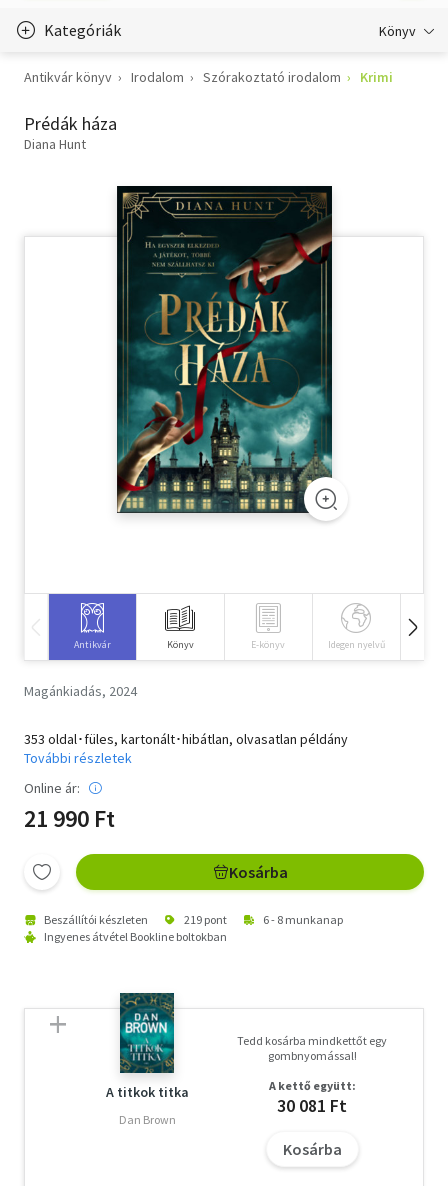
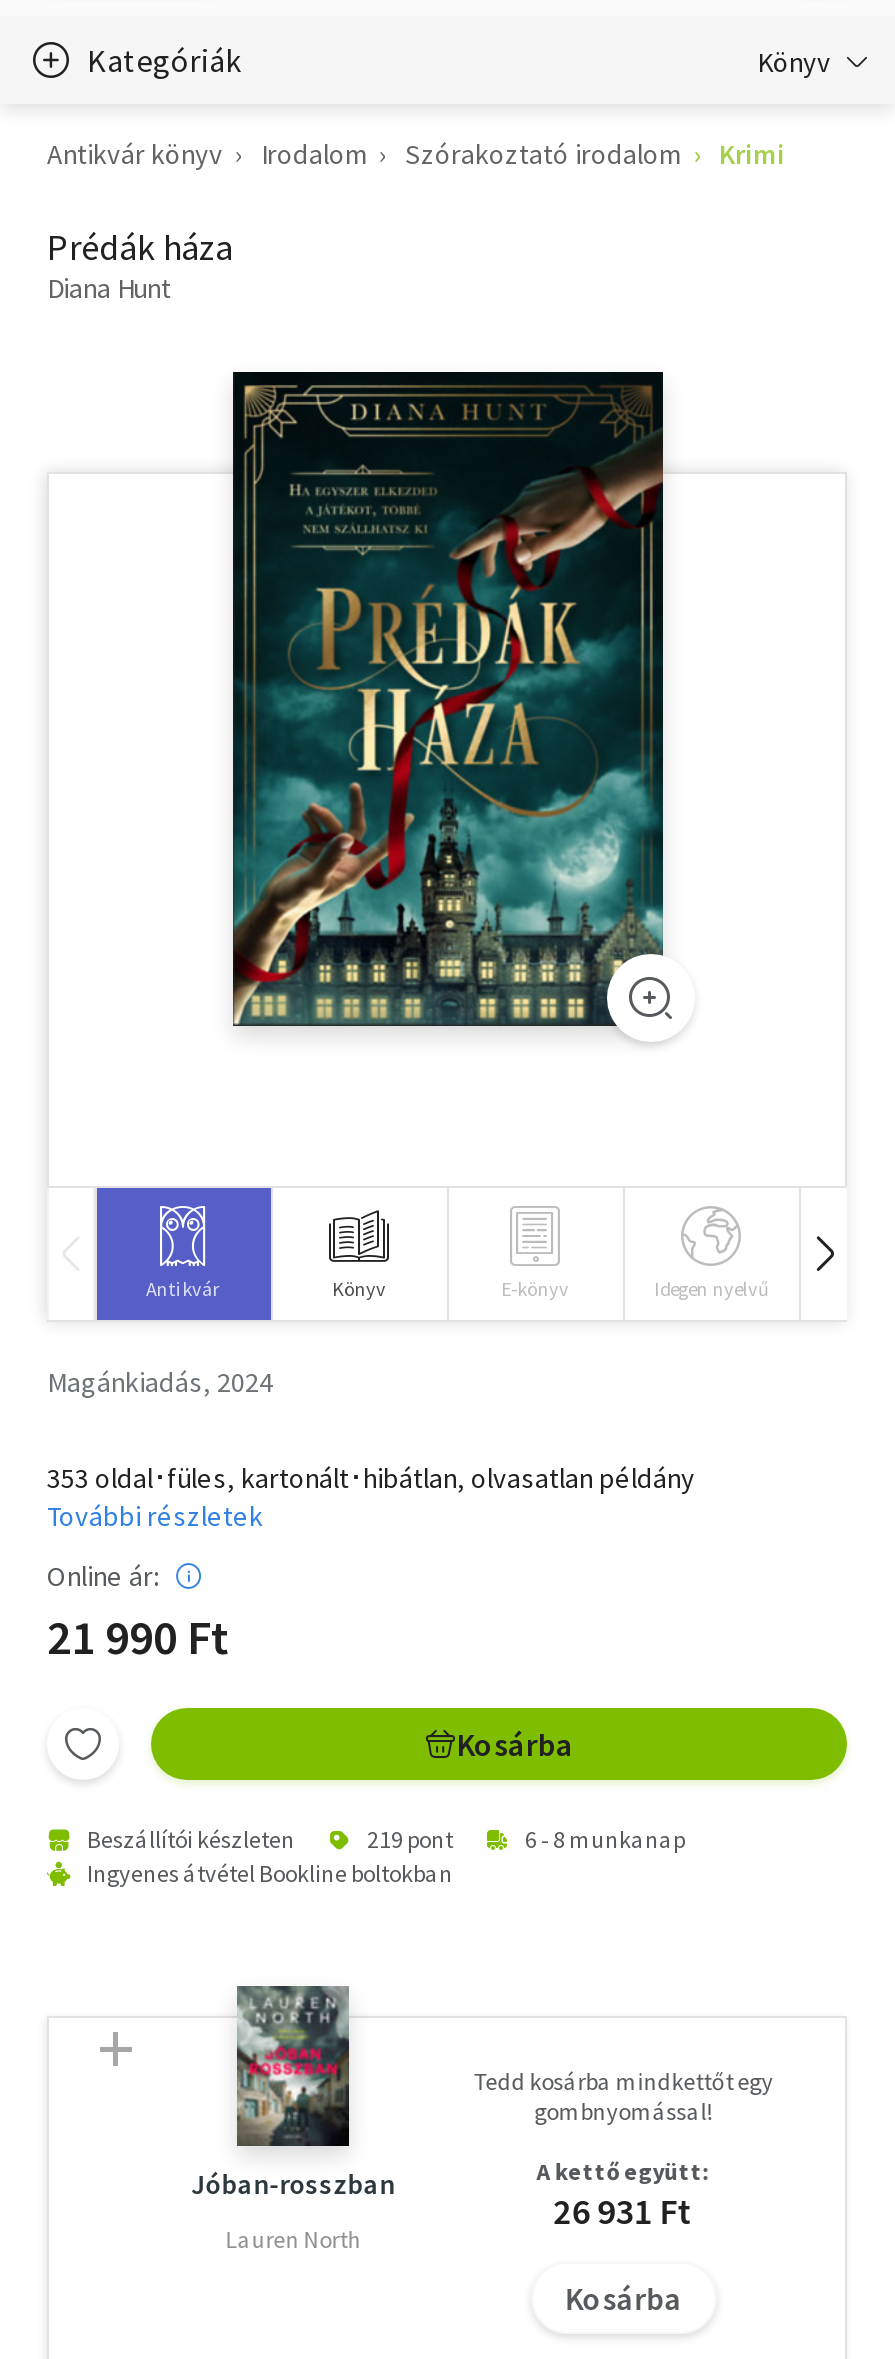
[106,993,189,1101] [image] | A titkok titka -> [191,1986,395,2201] [image] | Jóban-rosszban
[277,1094,347,1117] 30 081 Ft -> [553,2187,693,2233] 26 931 Ft
[119,1112,176,1127] Dan Brown -> [225,2223,361,2253] Lauren North

